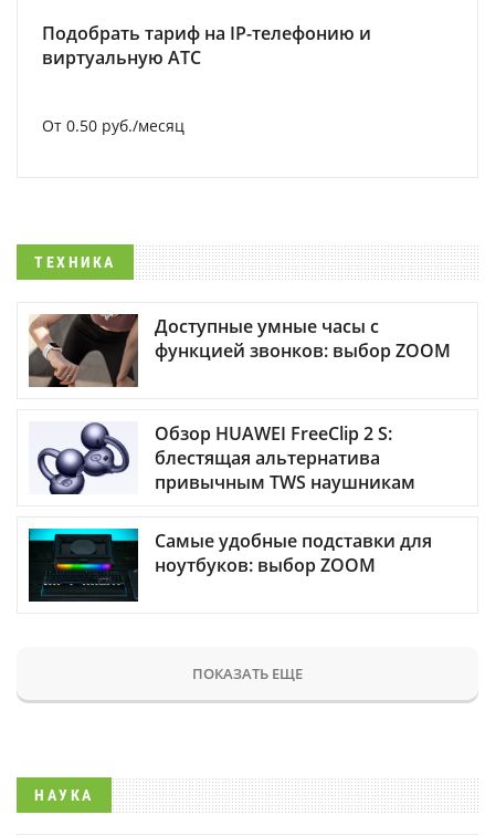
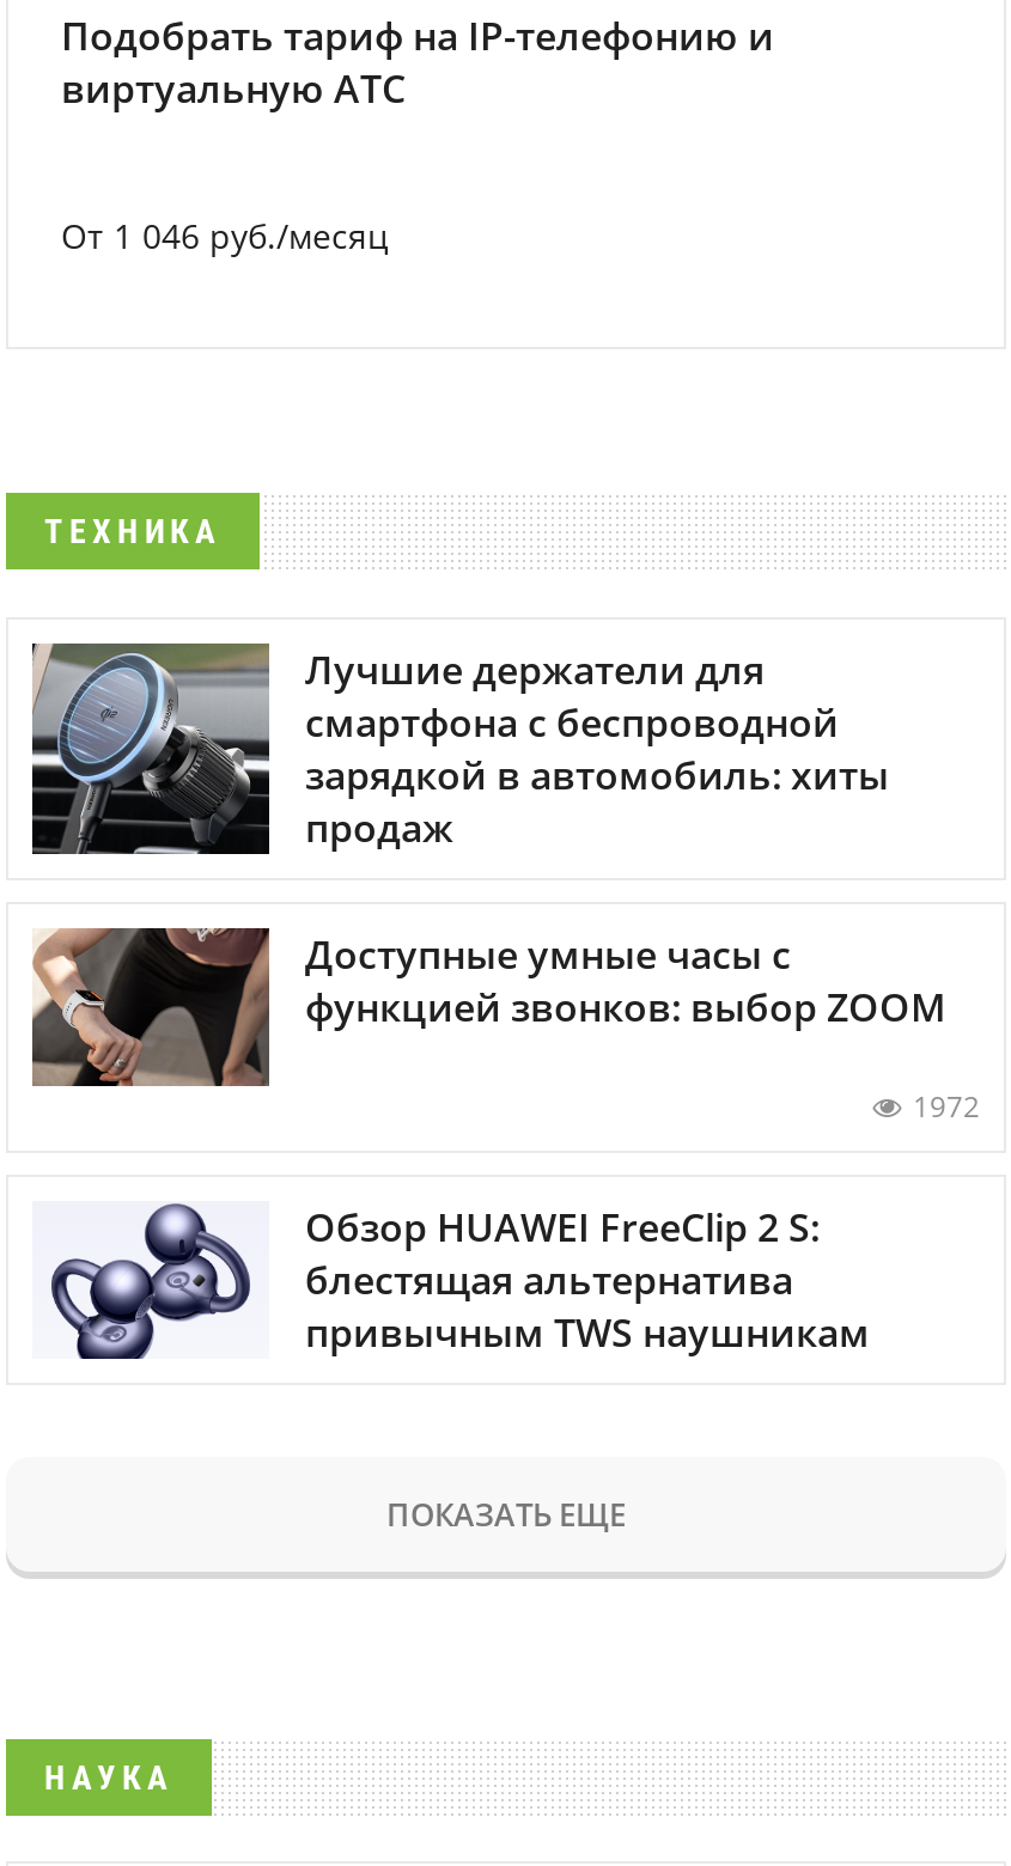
[42,116,184,137] От 0.50 руб./месяц -> [61,214,389,260] От 1 046 руб./месяц
none -> [30,641,889,856] [image] | Лучшие держатели для | смартфона с беспроводной | зарядкой в автомобиль: хиты | продаж
moved [28,312,451,388] -> [30,923,946,1088]: [image] | Доступные умные часы с | функцией звонков: выбор ZOOM
none -> [913,1086,980,1126] 1972
moved [35,421,415,495] -> [47,1201,870,1361]: [image] | Обзор HUAWEI FreeClip 2 S: | блестящая альтернатива | привычным TWS наушникам
[28,527,432,603] [image] | Самые удобные подставки для | ноутбуков: выбор ZOOM -> none

